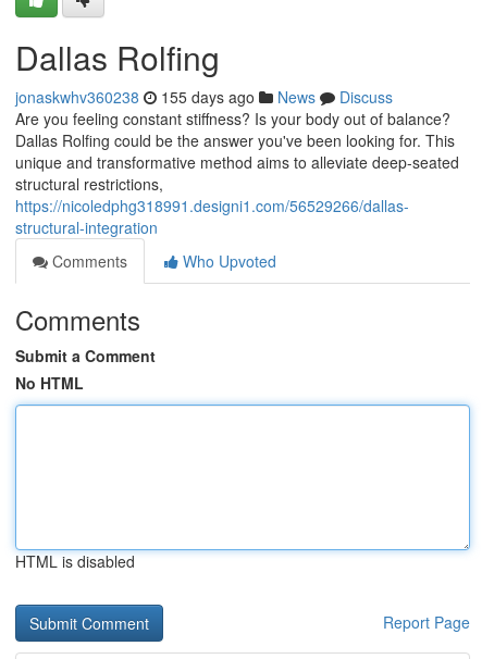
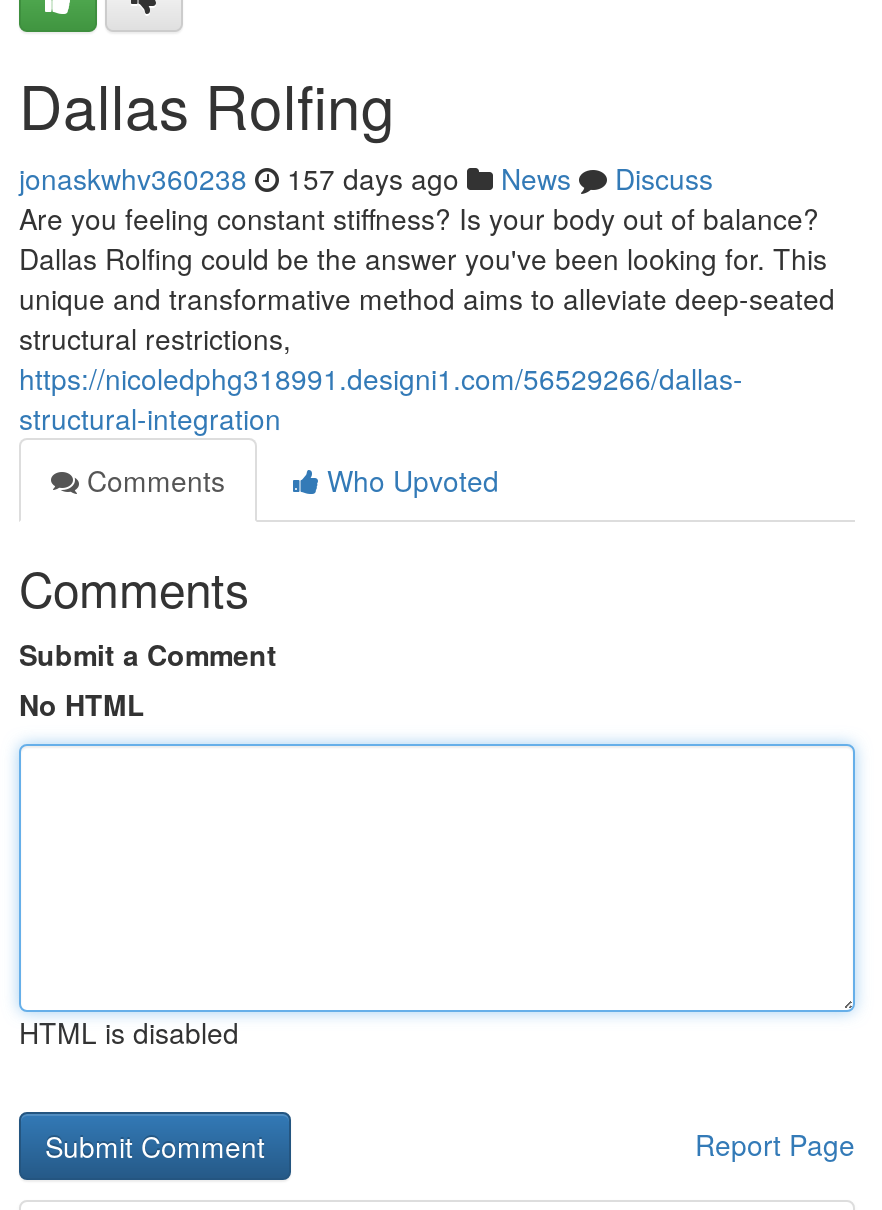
[15,86,393,108] jonaskwhv360238 155 days ago News Discuss -> [19,158,713,198] jonaskwhv360238 157 days ago News Discuss

